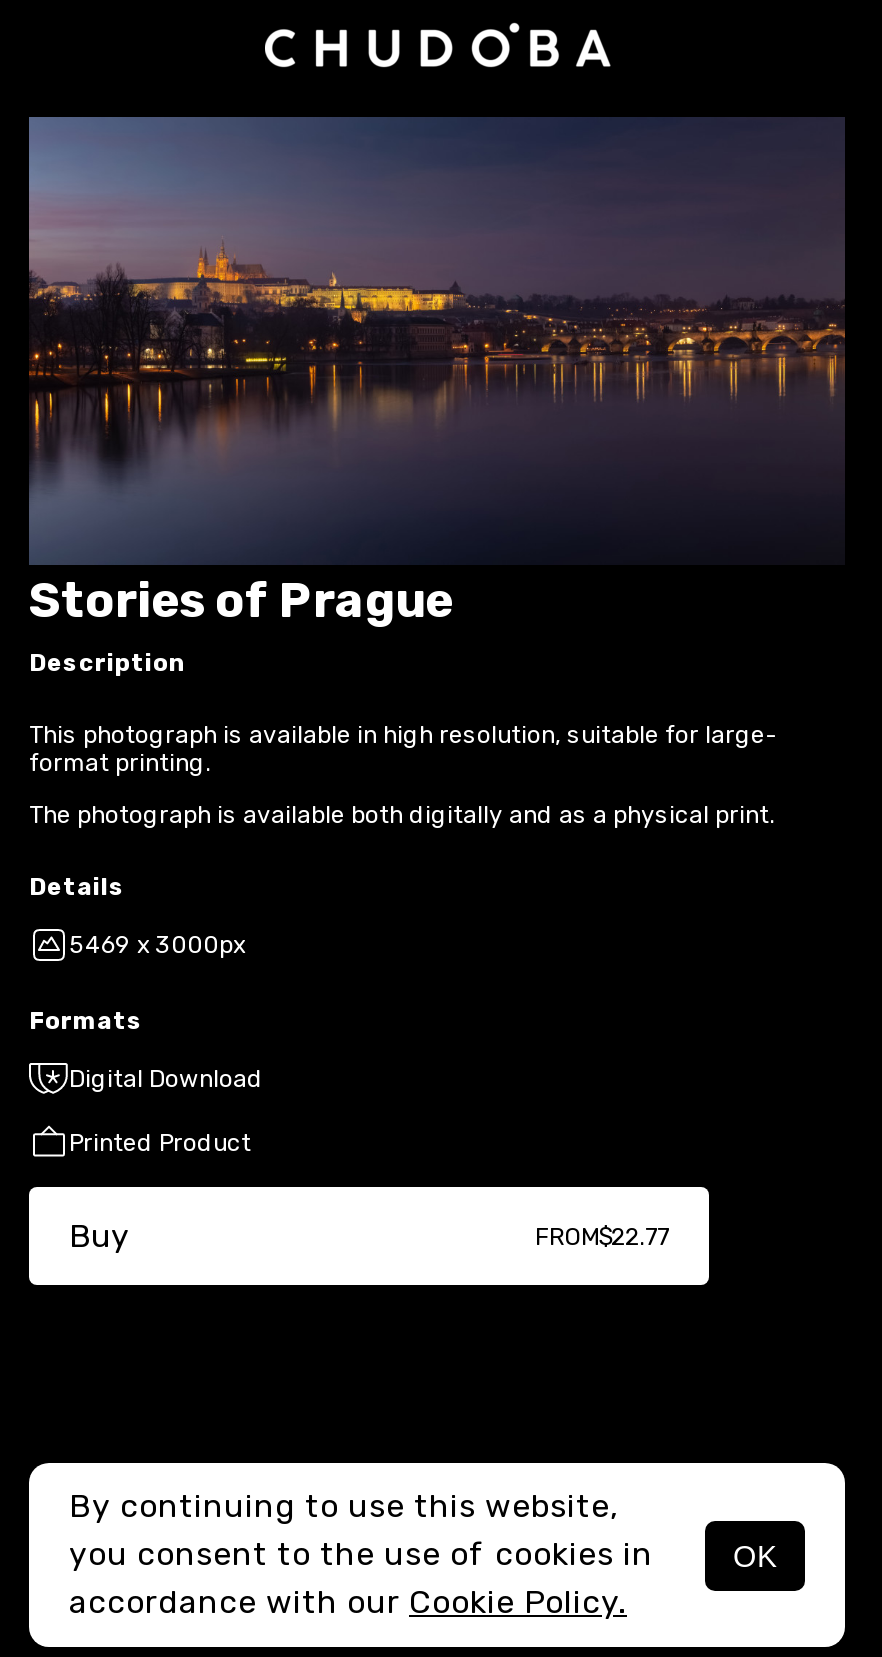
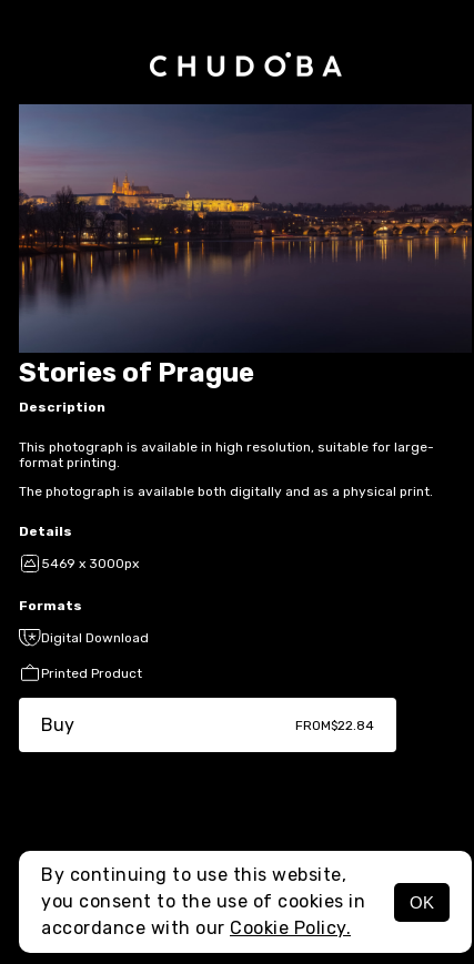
[535,1223,669,1251] FROM$22.77 -> [295,718,374,733] FROM$22.84

